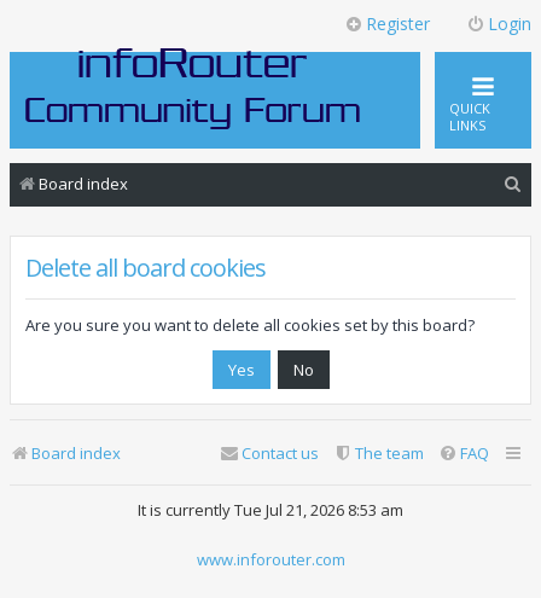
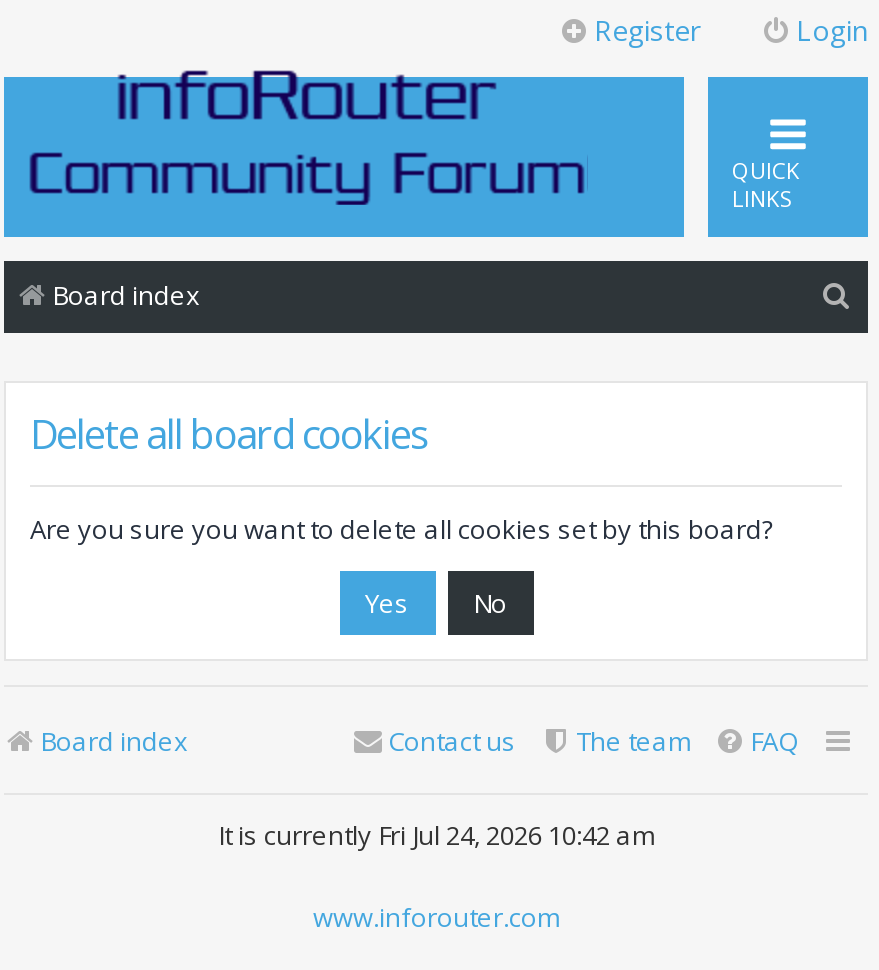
[138,499,403,521] It is currently Tue Jul 21, 2026 8:53 am -> [218,817,654,853] It is currently Fri Jul 24, 2026 10:42 am

